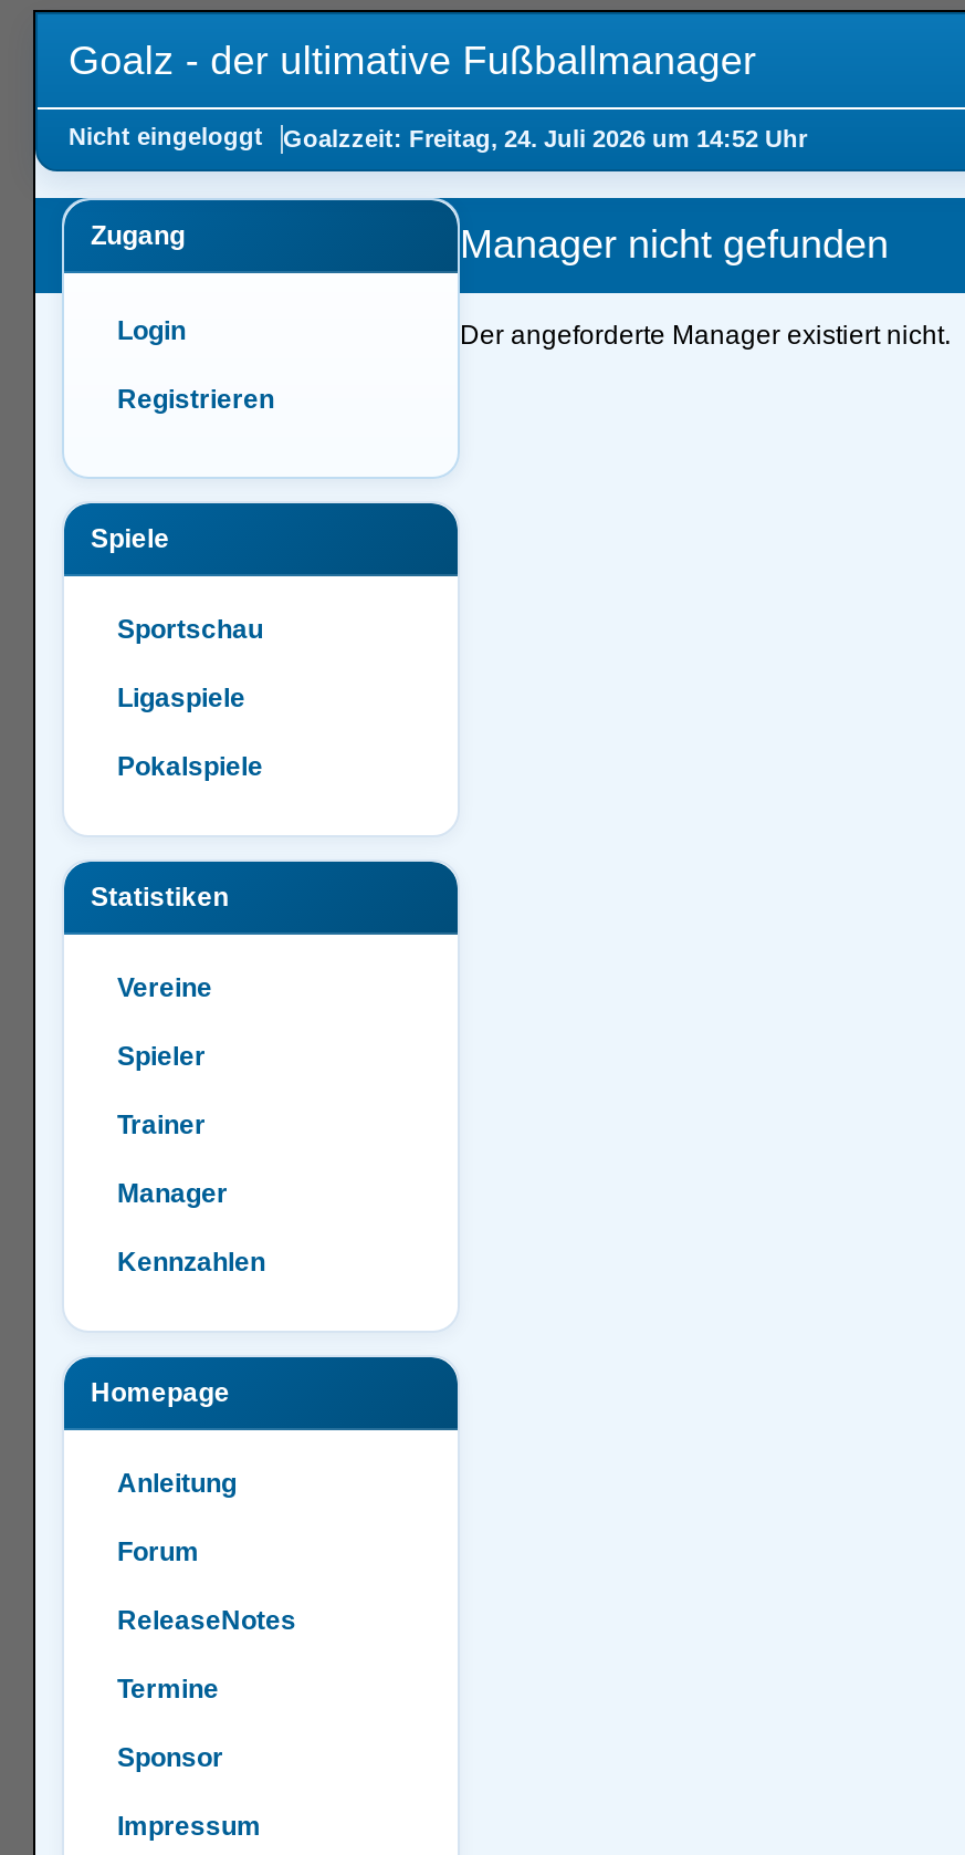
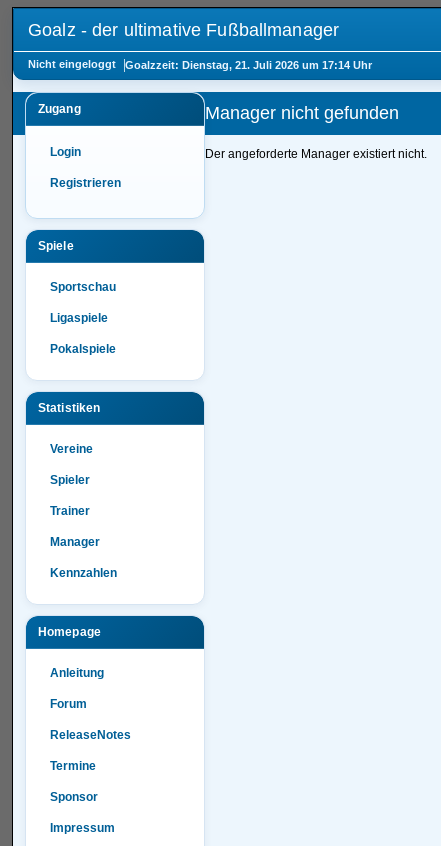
[283,124,807,151] Goalzzeit: Freitag, 24. Juli 2026 um 14:52 Uhr -> [125,59,372,71] Goalzzeit: Dienstag, 21. Juli 2026 um 17:14 Uhr

